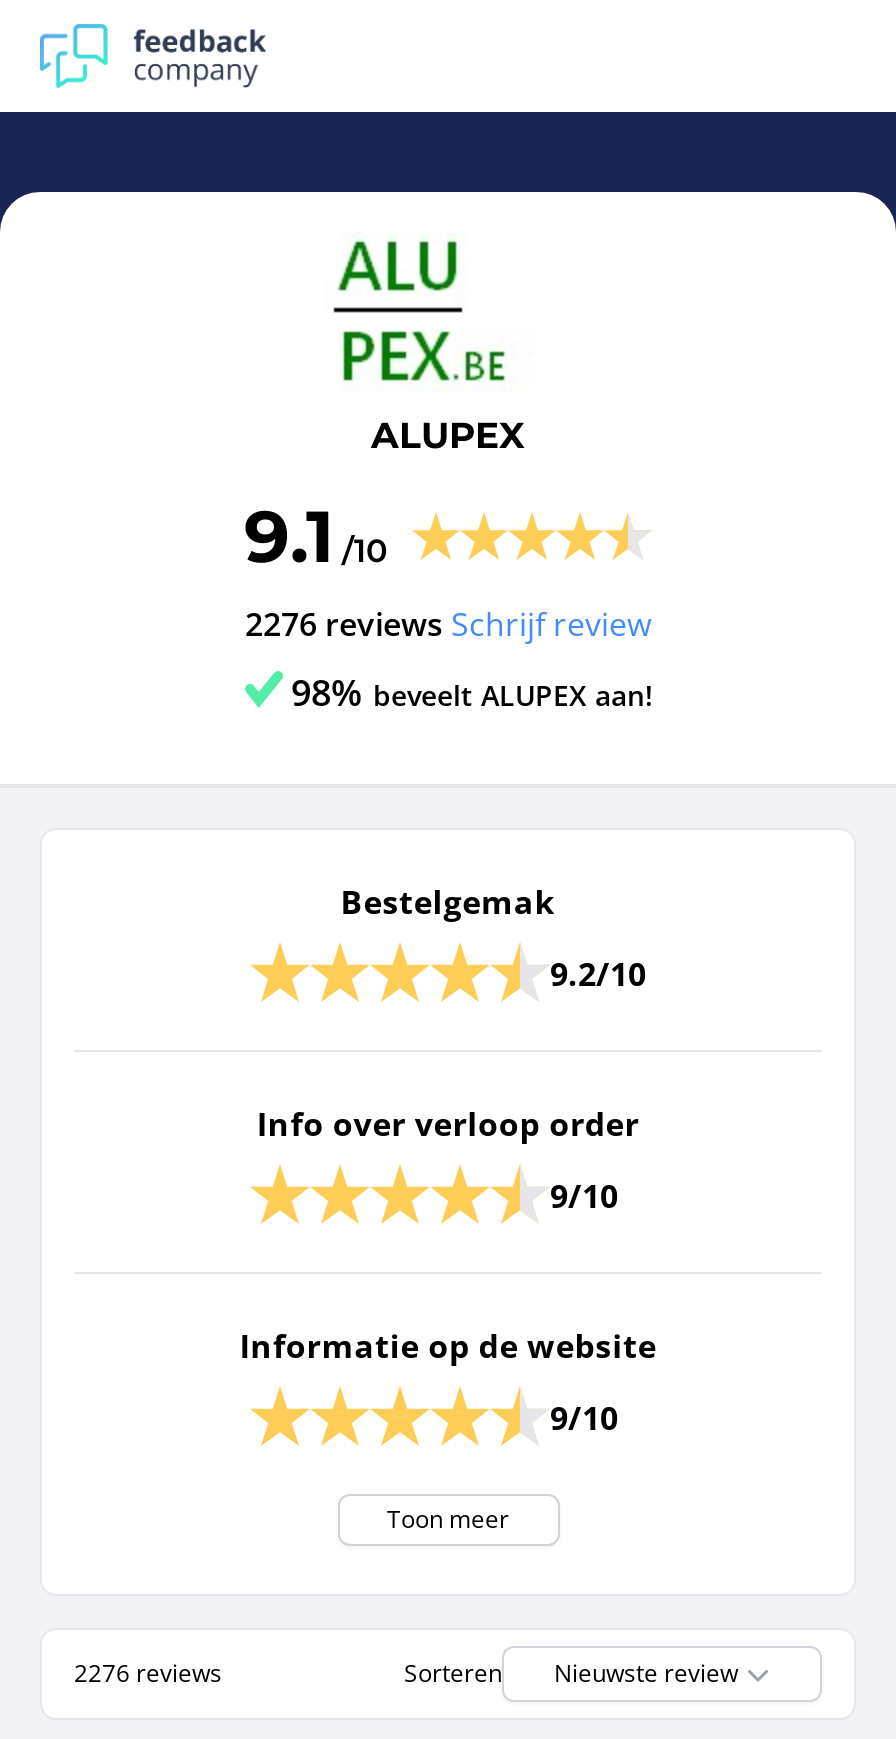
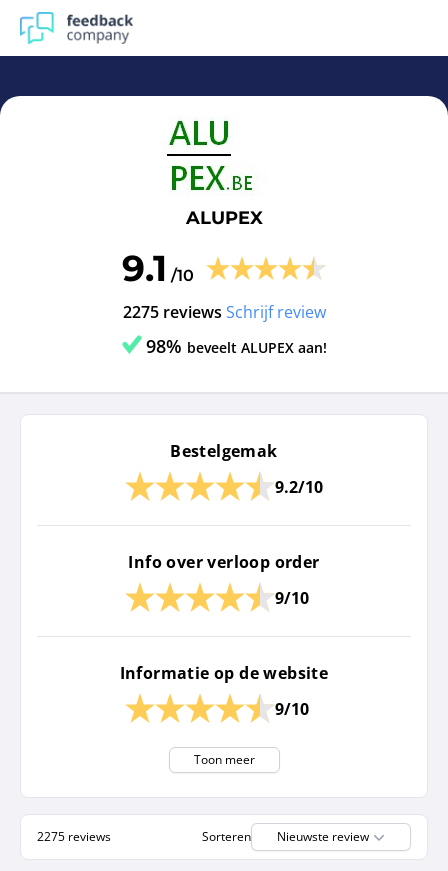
[245,602,651,646] 2276 reviews Schrijf review -> [122,301,325,323] 2275 reviews Schrijf review
[74,1656,222,1690] 2276 reviews -> [37,828,111,845] 2275 reviews

